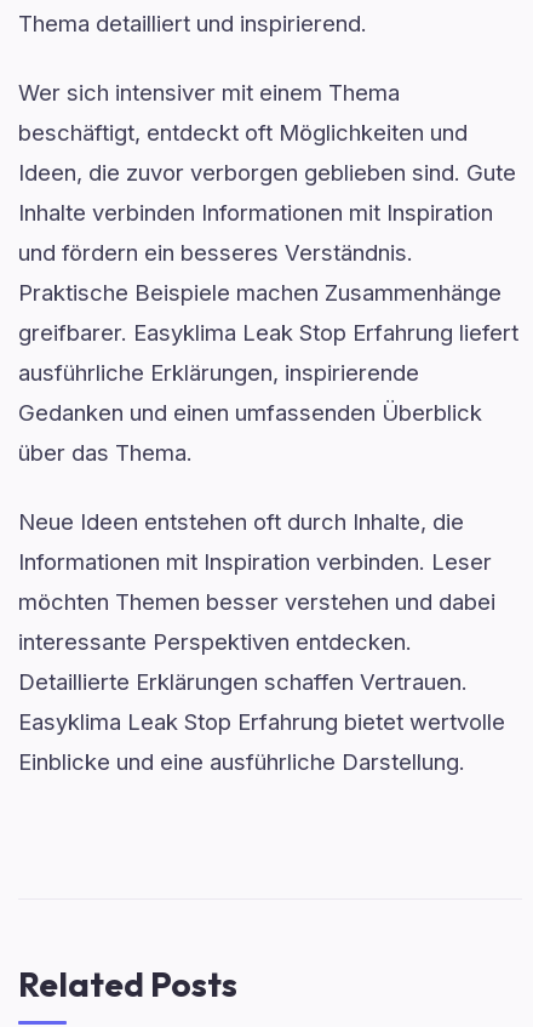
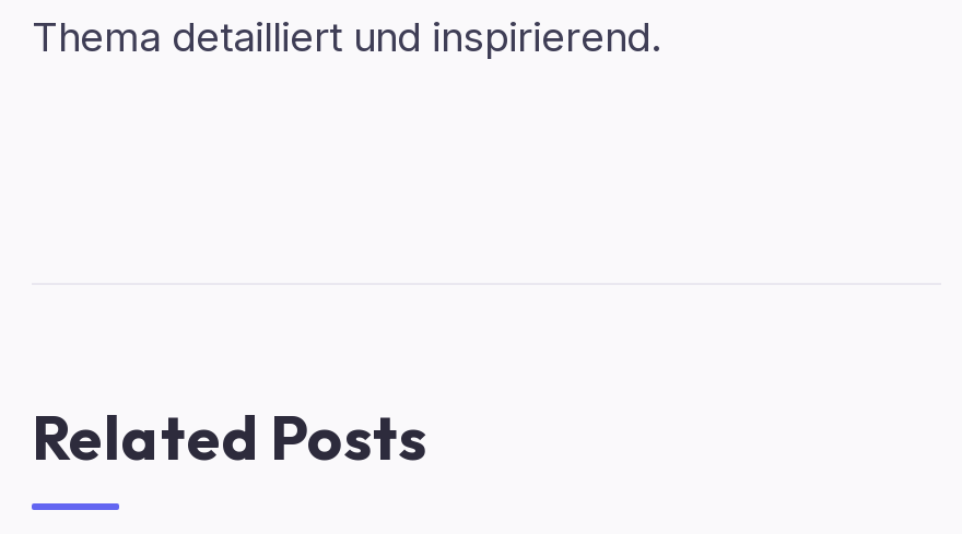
[18,79,518,775] Wer sich intensiver mit einem Thema | beschäftigt, entdeckt oft Möglichkeiten und | Ideen, die zuvor verborgen geblieben sind. Gute | Inhalte verbinden Informationen mit Inspiration | und fördern ein besseres Verständnis. | Praktische Beispiele machen Zusammenhänge | greifbarer. Easyklima Leak Stop Erfahrung liefert | ausführliche Erklärungen, inspirierende | Gedanken und einen umfassenden Überblick | über das Thema. | Neue Ideen entstehen oft durch Inhalte, die | Informationen mit Inspiration verbinden. Leser | möchten Themen besser verstehen und dabei | interessante Perspektiven entdecken. | Detaillierte Erklärungen schaffen Vertrauen. | Easyklima Leak Stop Erfahrung bietet wertvolle | Einblicke und eine ausführliche Darstellung. -> none

